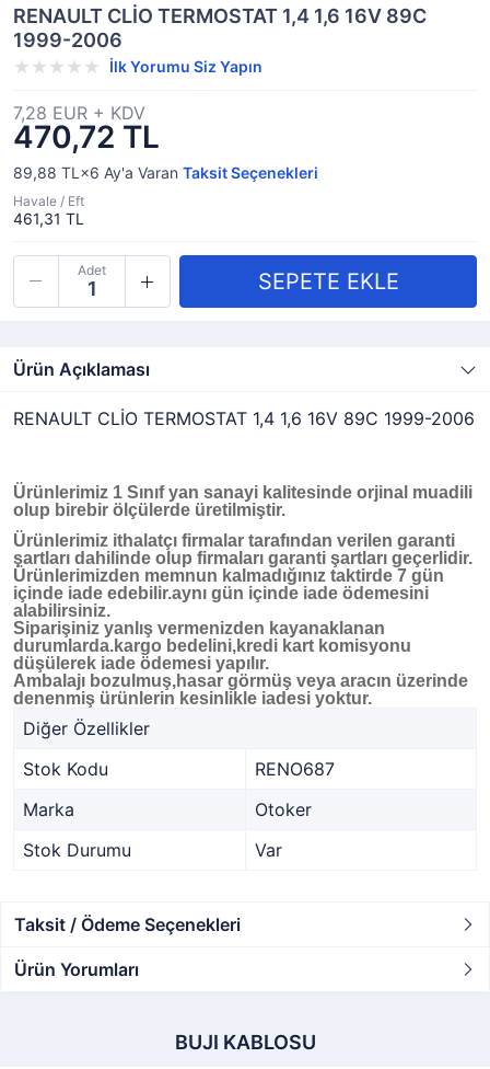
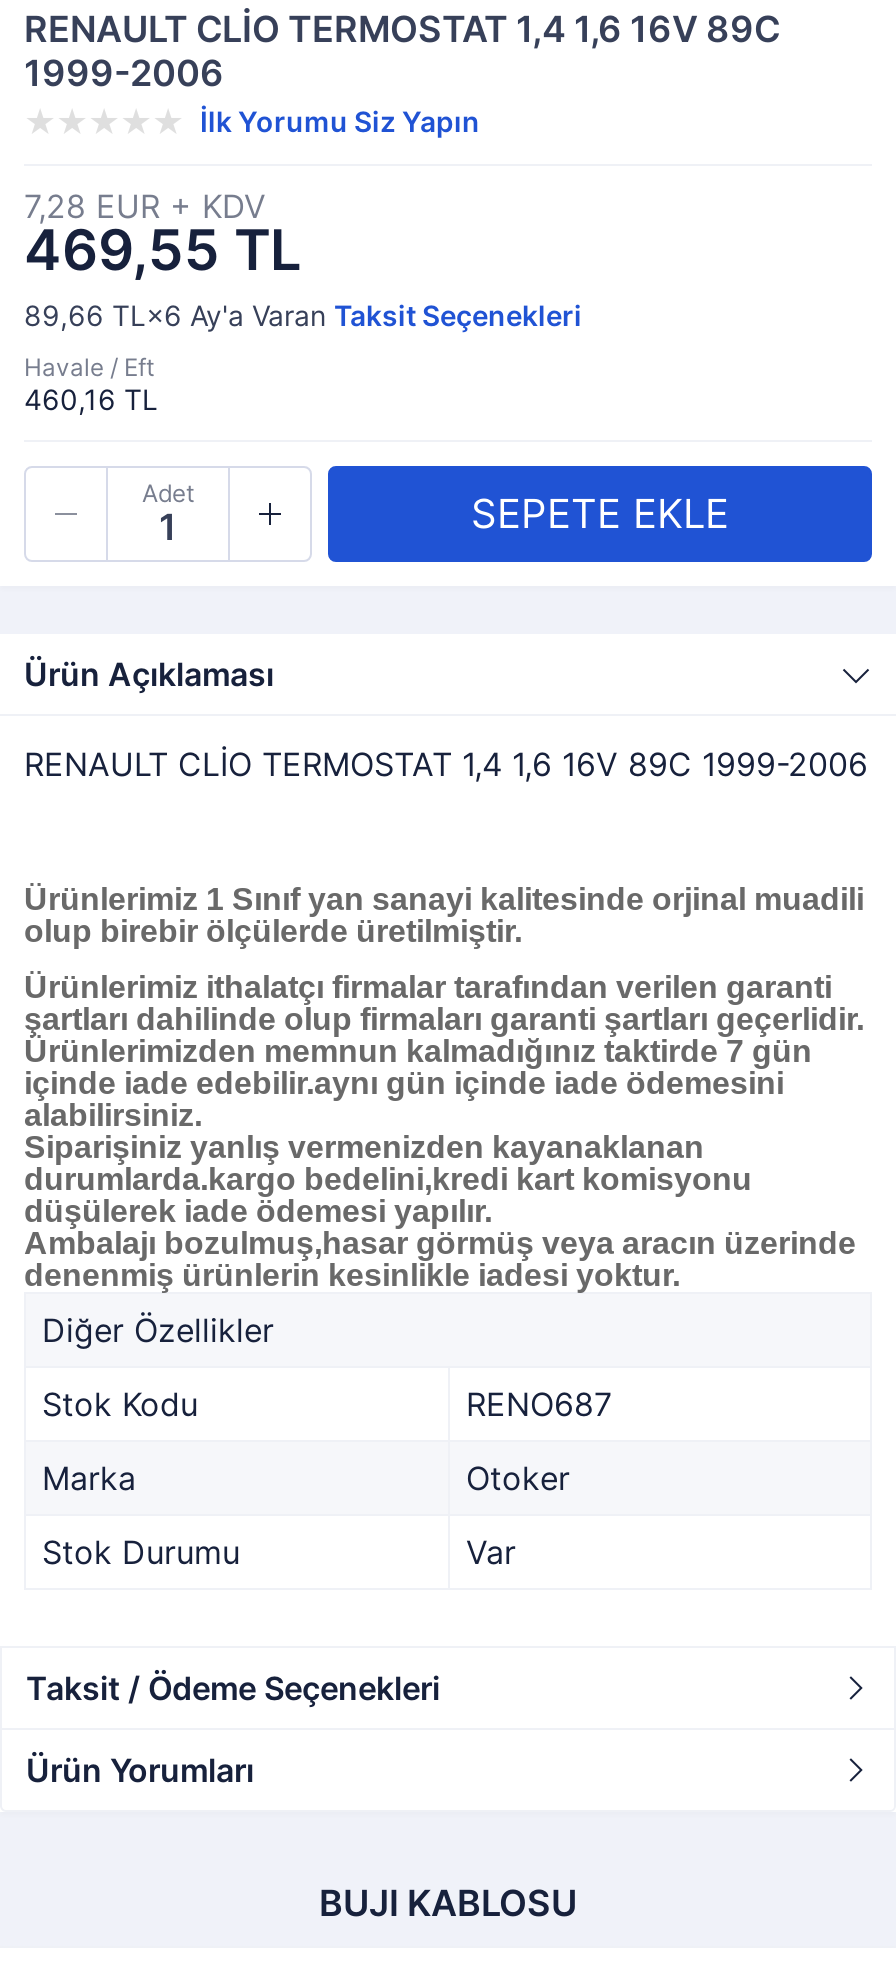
[13,118,160,156] 470,72 TL -> [24,216,302,284] 469,55 TL
[13,163,318,182] 89,88 TL×6 Ay'a Varan Taksit Seçenekleri -> [24,298,582,332] 89,66 TL×6 Ay'a Varan Taksit Seçenekleri
[13,209,84,228] 461,31 TL -> [24,382,158,416] 460,16 TL

